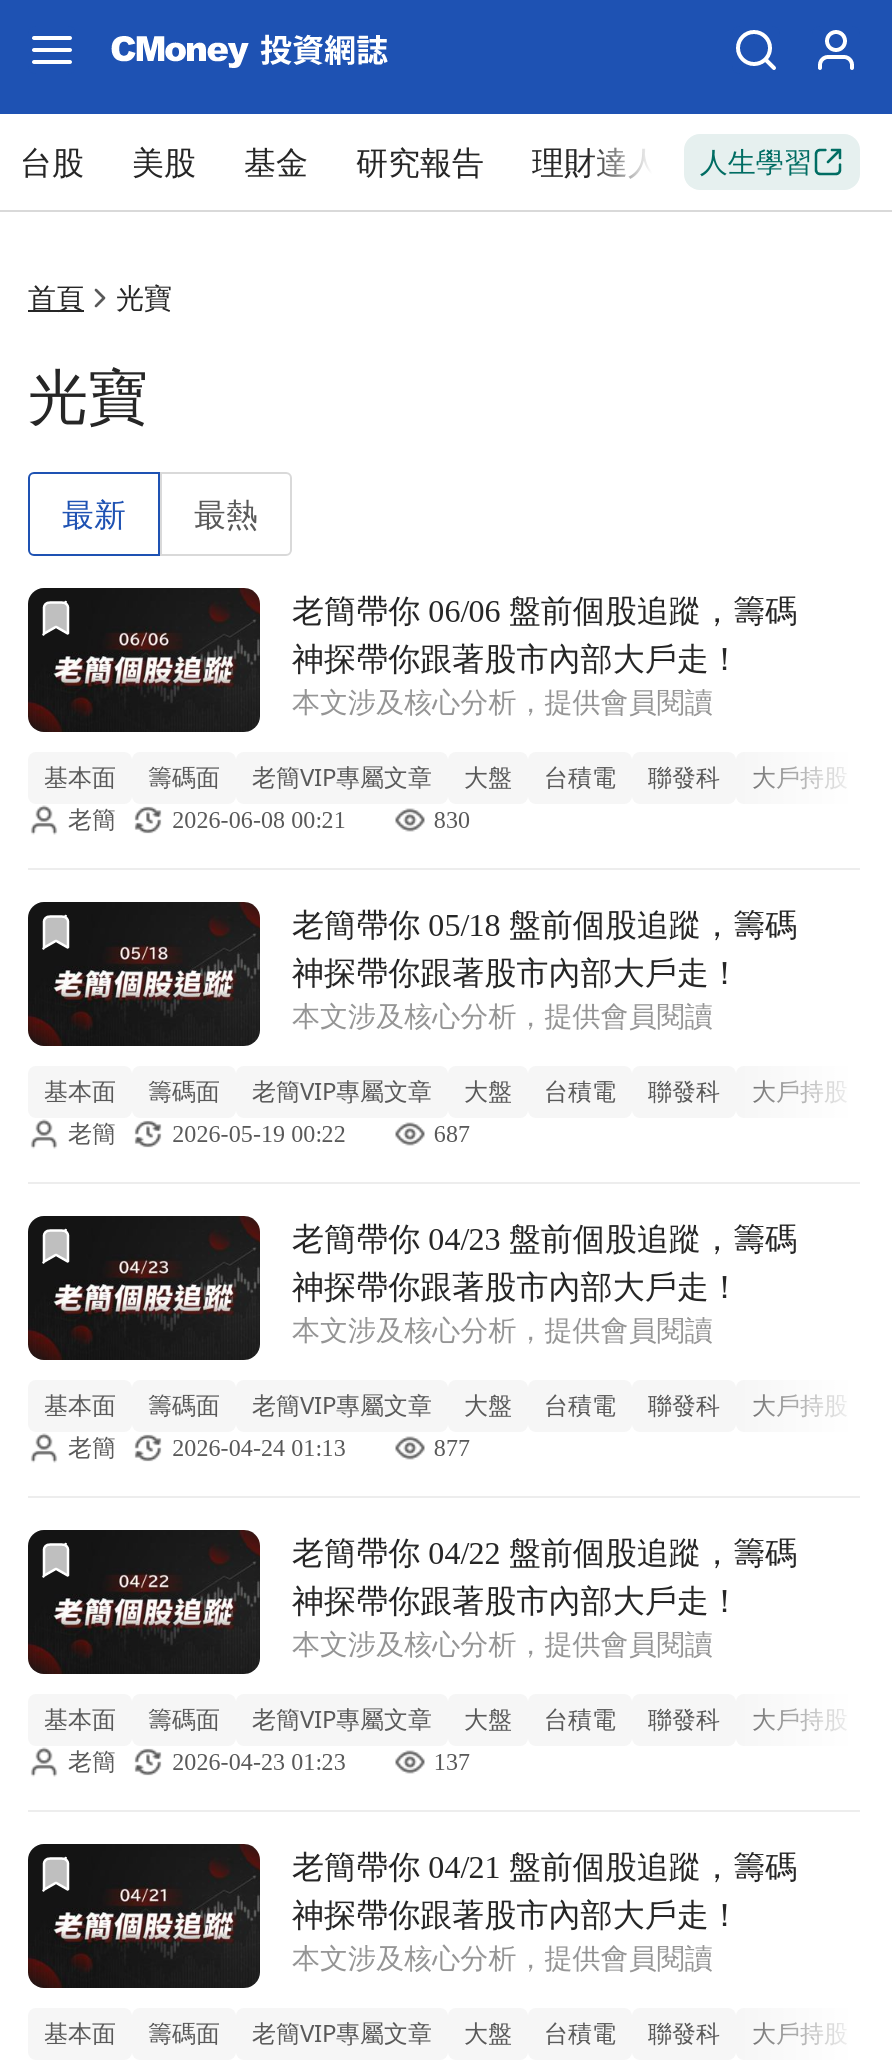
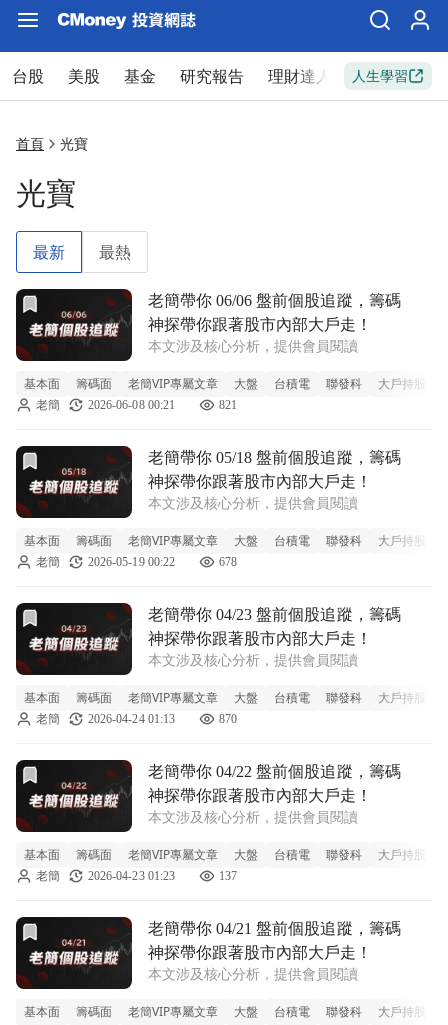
[434,806,470,834] 830 -> [219,398,237,412] 821
[434,1120,470,1148] 687 -> [219,555,237,569] 678
[434,1434,470,1462] 877 -> [219,712,237,726] 870

